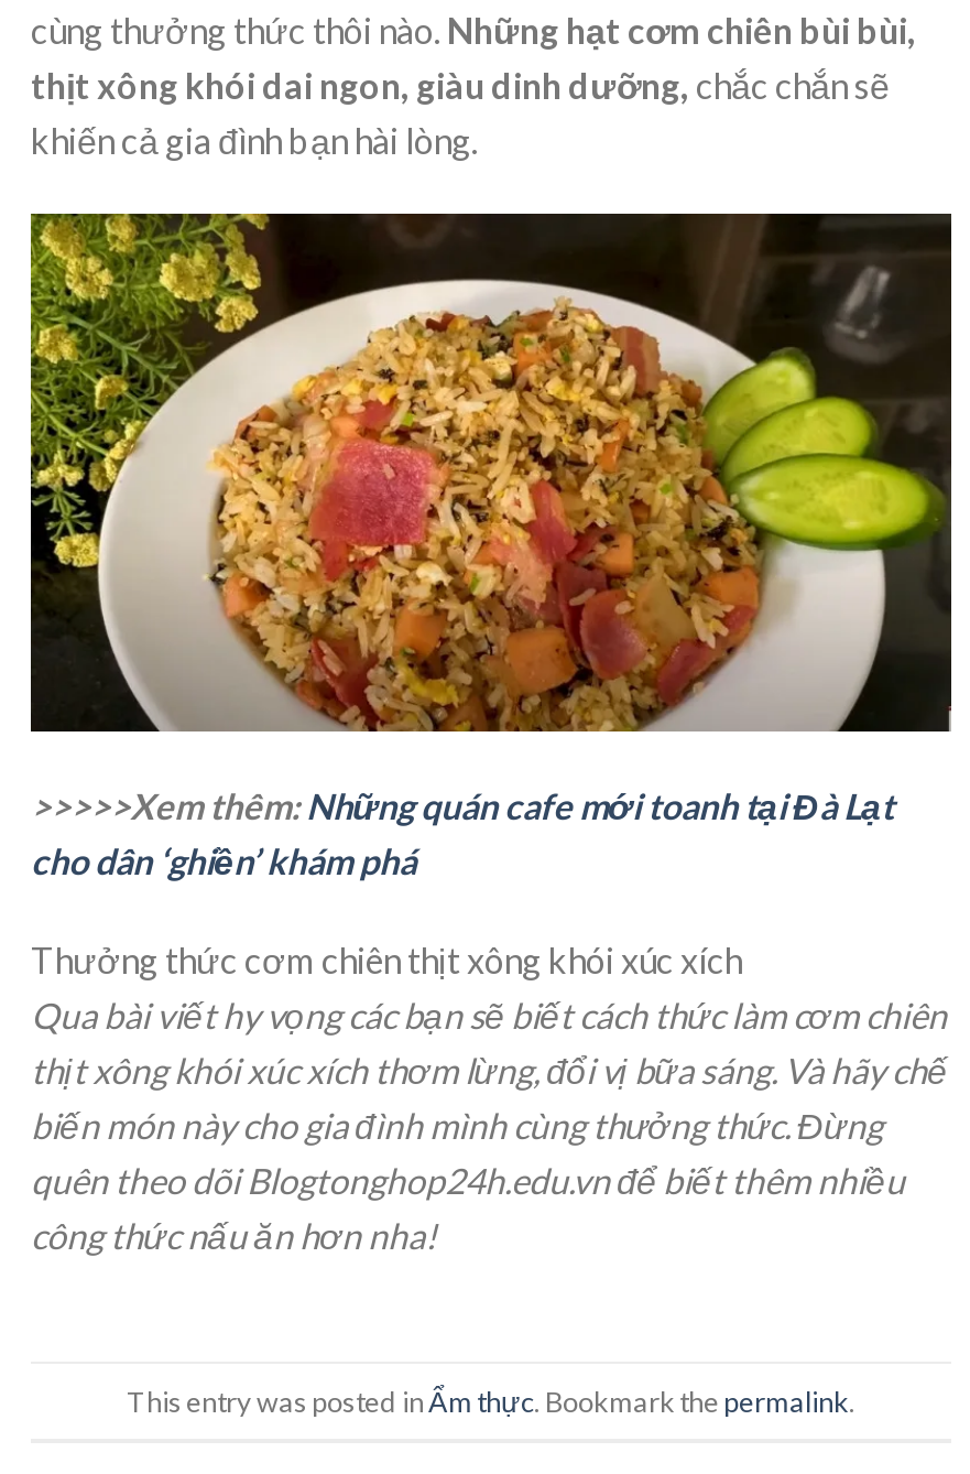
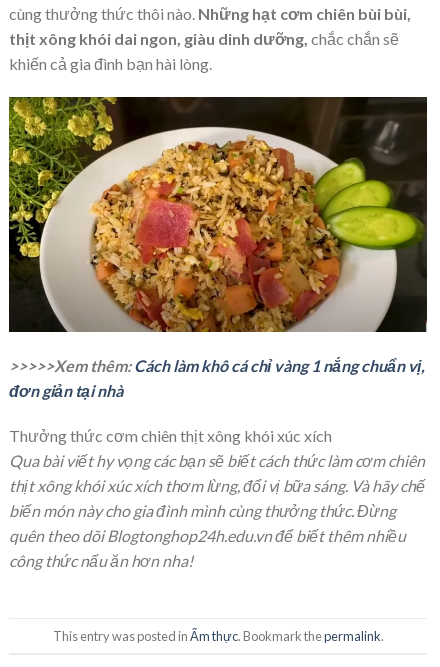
[31,784,894,881] >>>>>Xem thêm: Những quán cafe mới toanh tại Đà Lạt | cho dân ‘ghiền’ khám phá -> [9,356,425,400] >>>>>Xem thêm: Cách làm khô cá chỉ vàng 1 nắng chuẩn vị, | đơn giản tại nhà

